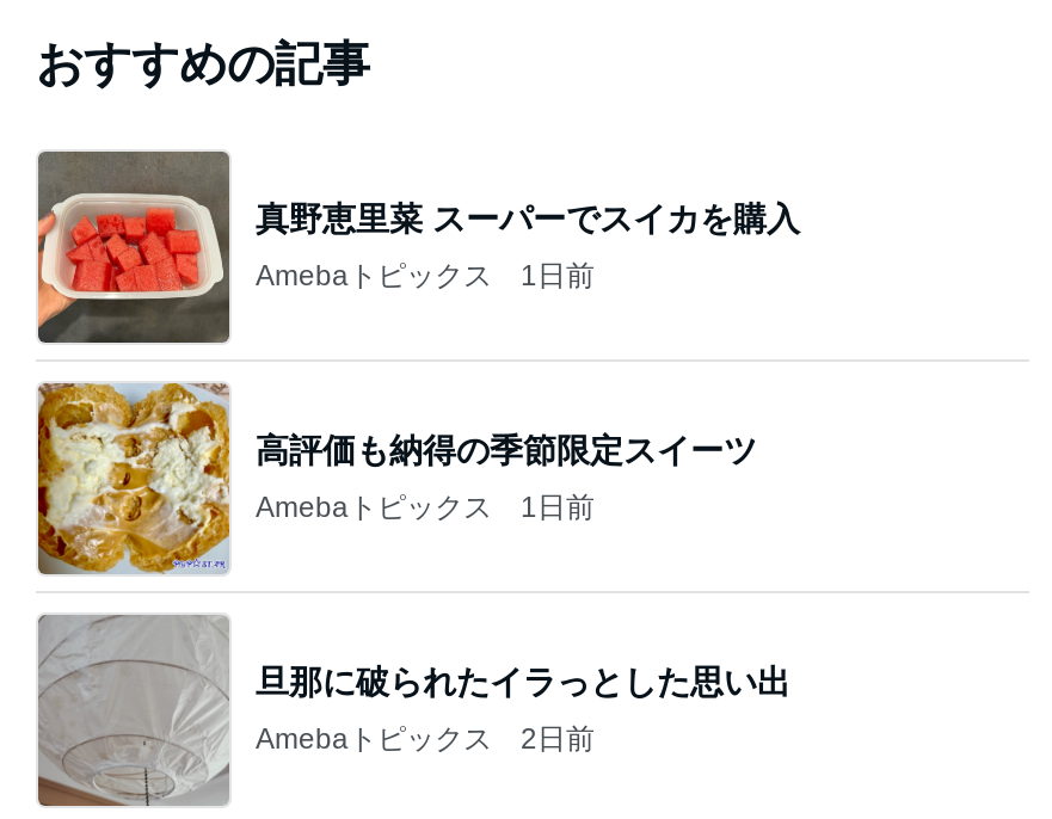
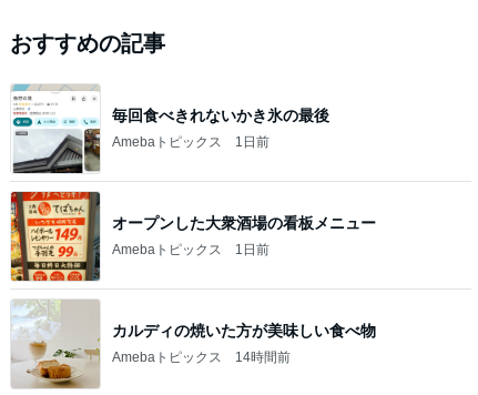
[36,149,800,345] [image] | 真野恵里菜 スーパーでスイカを購入 -> [11,83,329,174] [image] | 毎回食べきれないかき氷の最後
[36,381,757,577] [image] | 高評価も納得の季節限定スイーツ -> [10,191,376,282] [image] | オープンした大衆酒場の看板メニュー
[36,615,790,806] [image] | 旦那に破られたイラっとした思い出 -> [11,301,376,388] [image] | カルディの焼いた方が美味しい食べ物
[256,721,595,755] Amebaトピックス 2日前 -> [112,349,291,364] Amebaトピックス 14時間前

